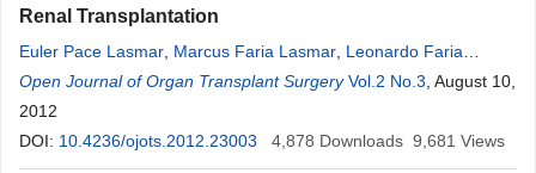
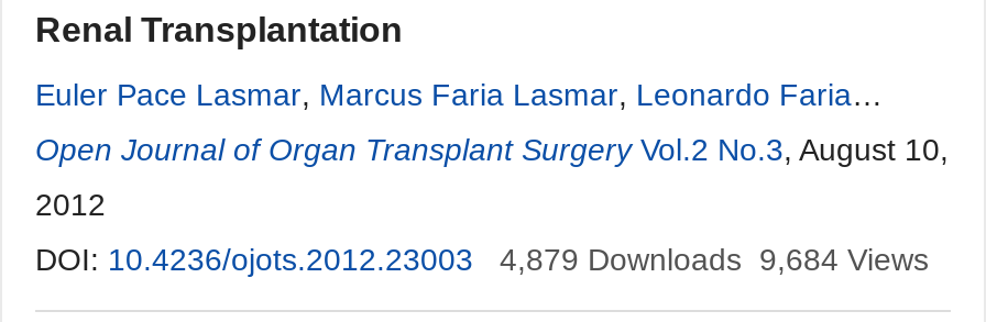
[272,131,505,150] 4,878 Downloads 9,681 Views -> [500,242,929,277] 4,879 Downloads 9,684 Views

